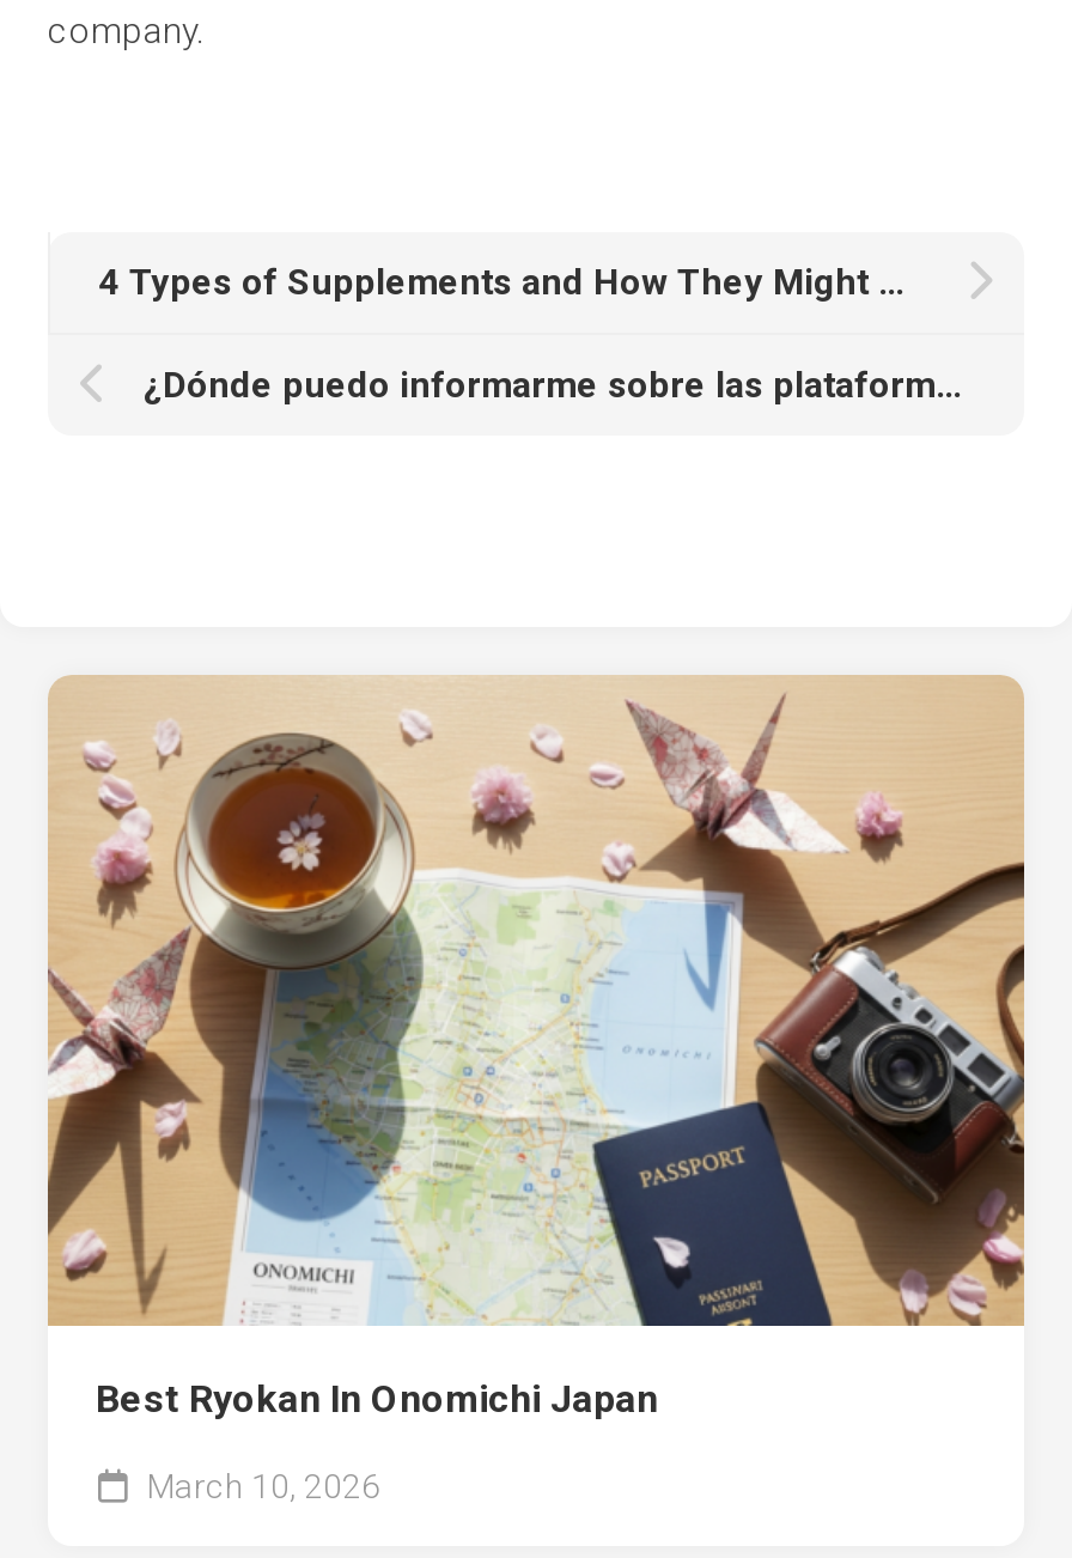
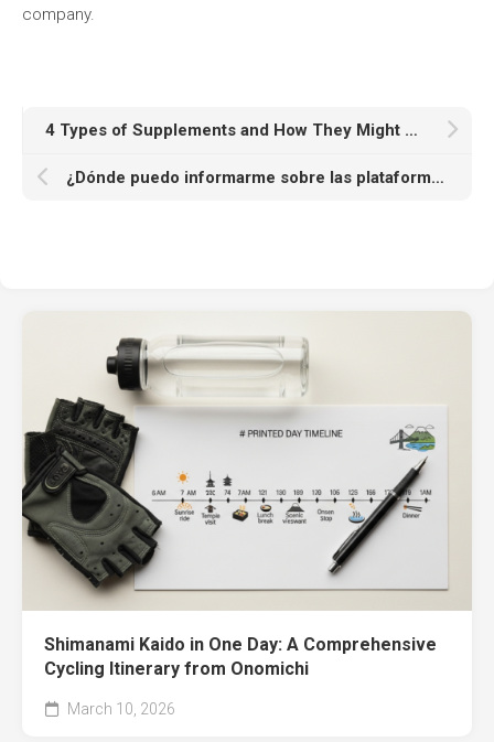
[48,675,1027,1422] [image] | Best Ryokan In Onomichi Japan -> [21,312,472,679] [image] | Shimanami Kaido in One Day: A Comprehensive | Cycling Itinerary from Onomichi

